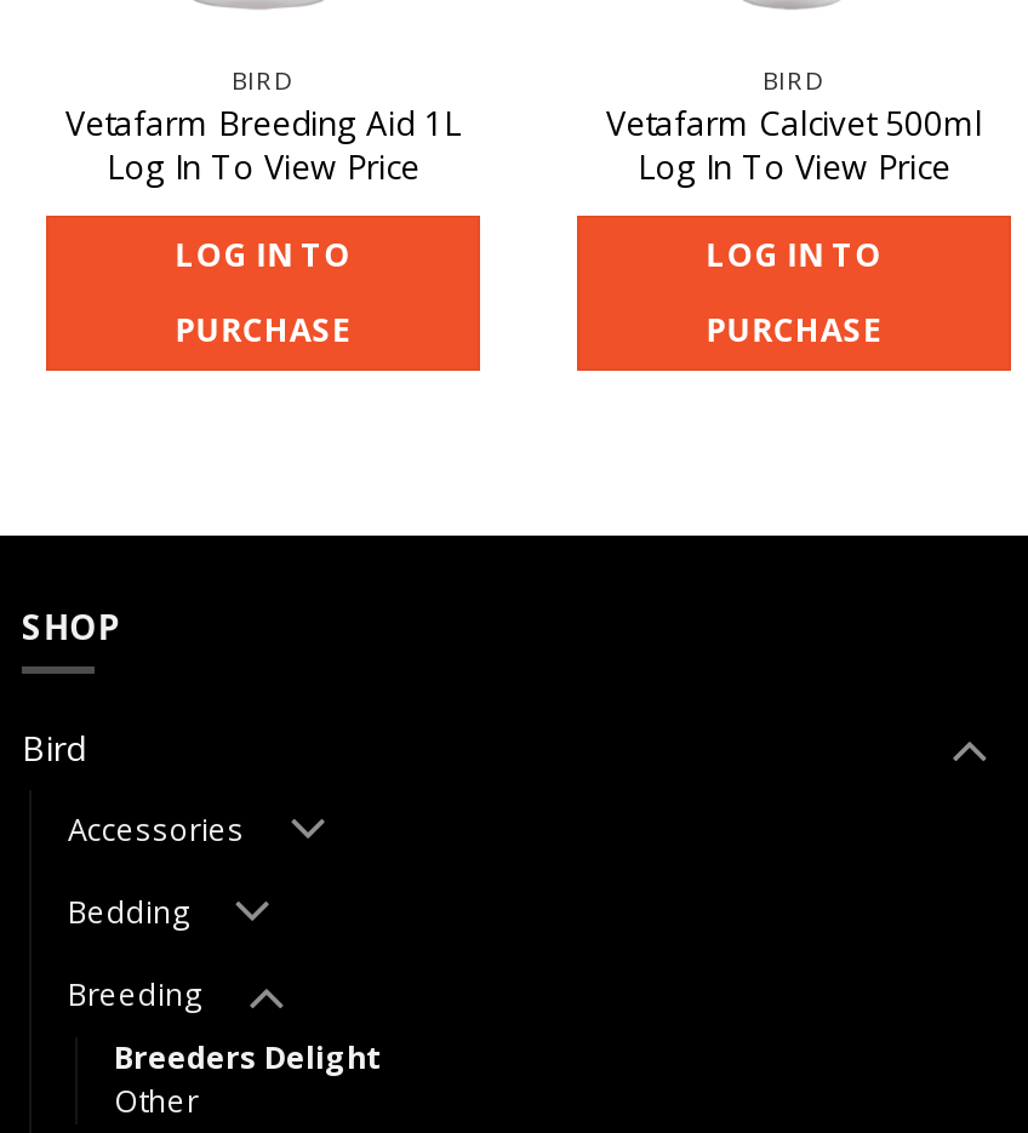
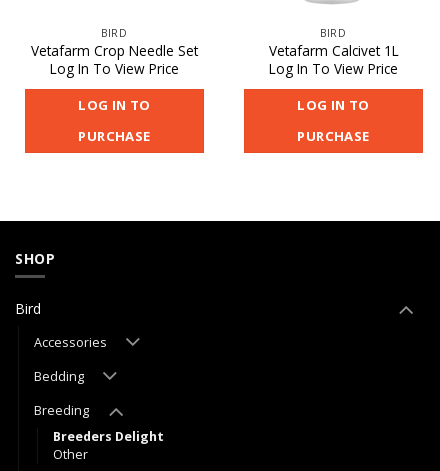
[65,100,461,146] Vetafarm Breeding Aid 1L -> [31,41,198,60] Vetafarm Crop Needle Set
[606,100,982,146] Vetafarm Calcivet 500ml -> [268,41,398,60] Vetafarm Calcivet 1L

